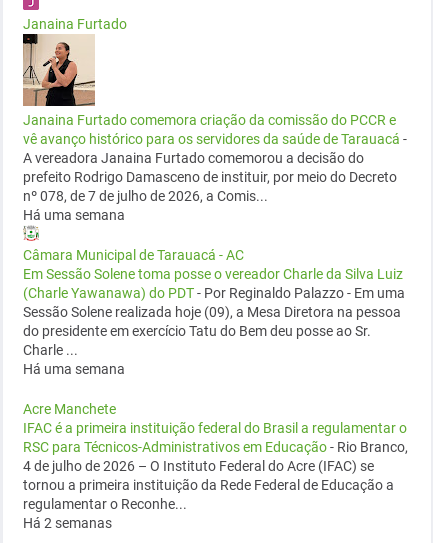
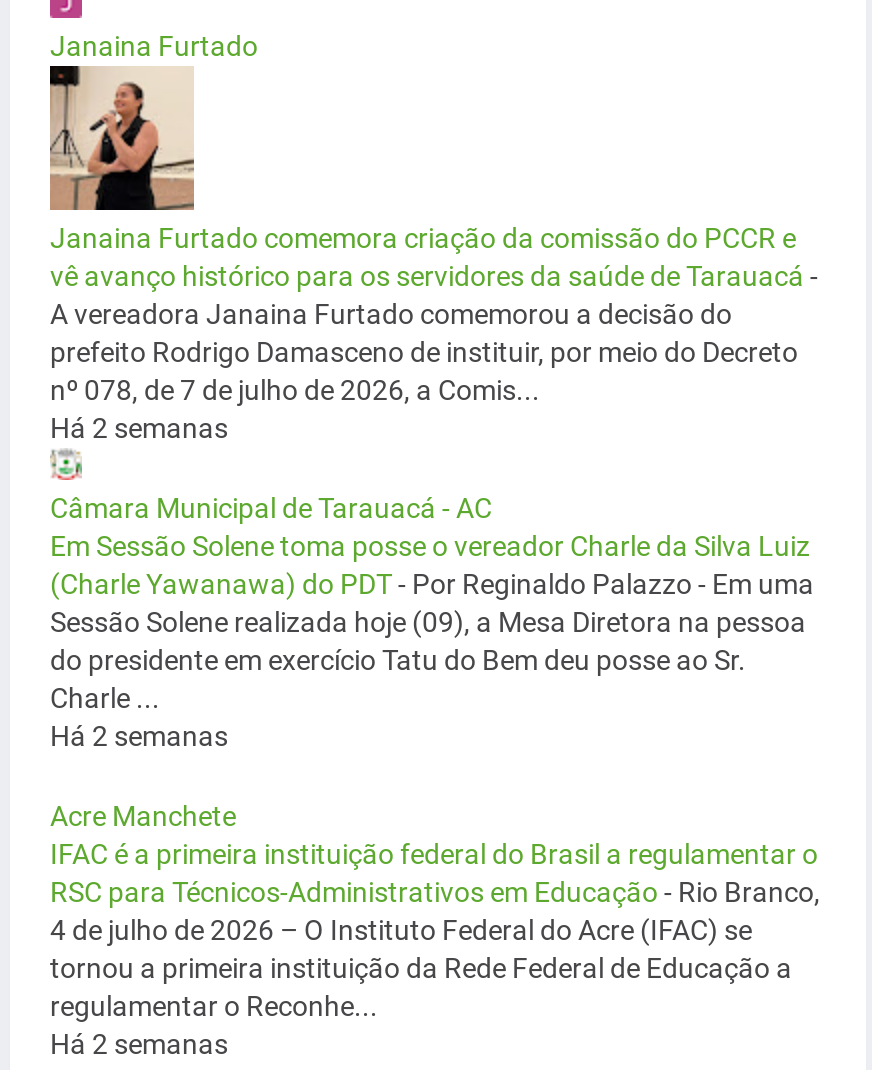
[23,207,125,223] Há uma semana -> [50,412,228,444] Há 2 semanas
[23,361,125,377] Há uma semana -> [50,720,228,752] Há 2 semanas

